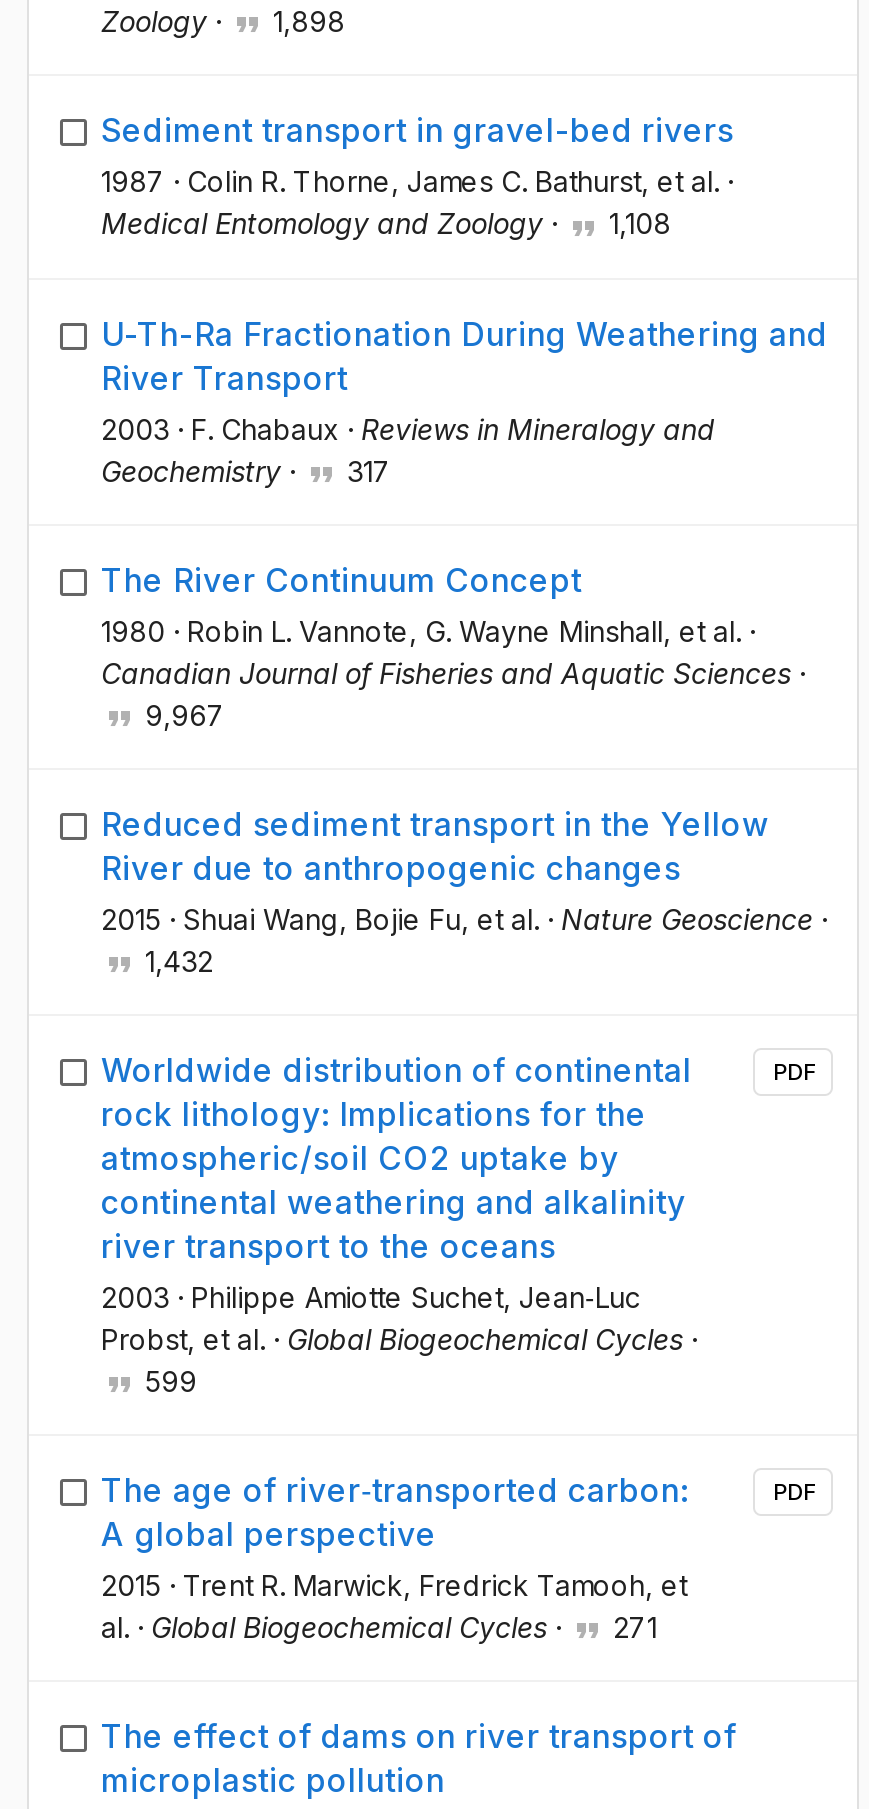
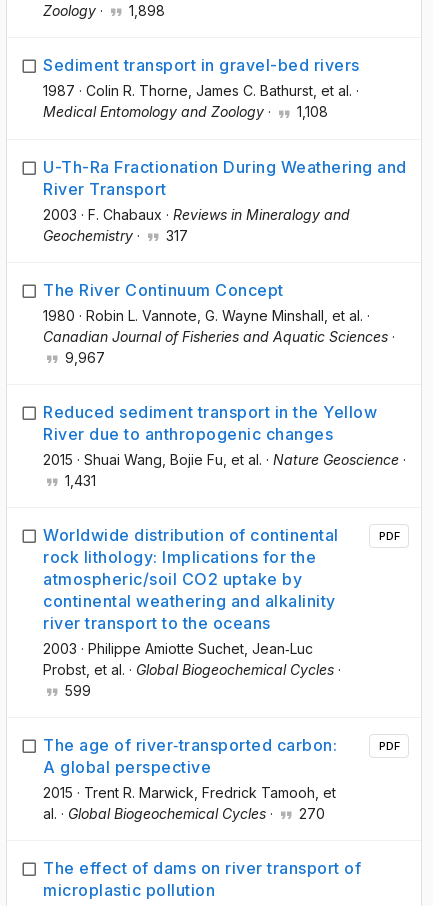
[137,944,213,978] 1,432 -> [61,472,96,489] 1,431
[101,1610,657,1644] al. · Global Biogeochemical Cycles · 271 -> [43,805,325,822] al. · Global Biogeochemical Cycles · 270

